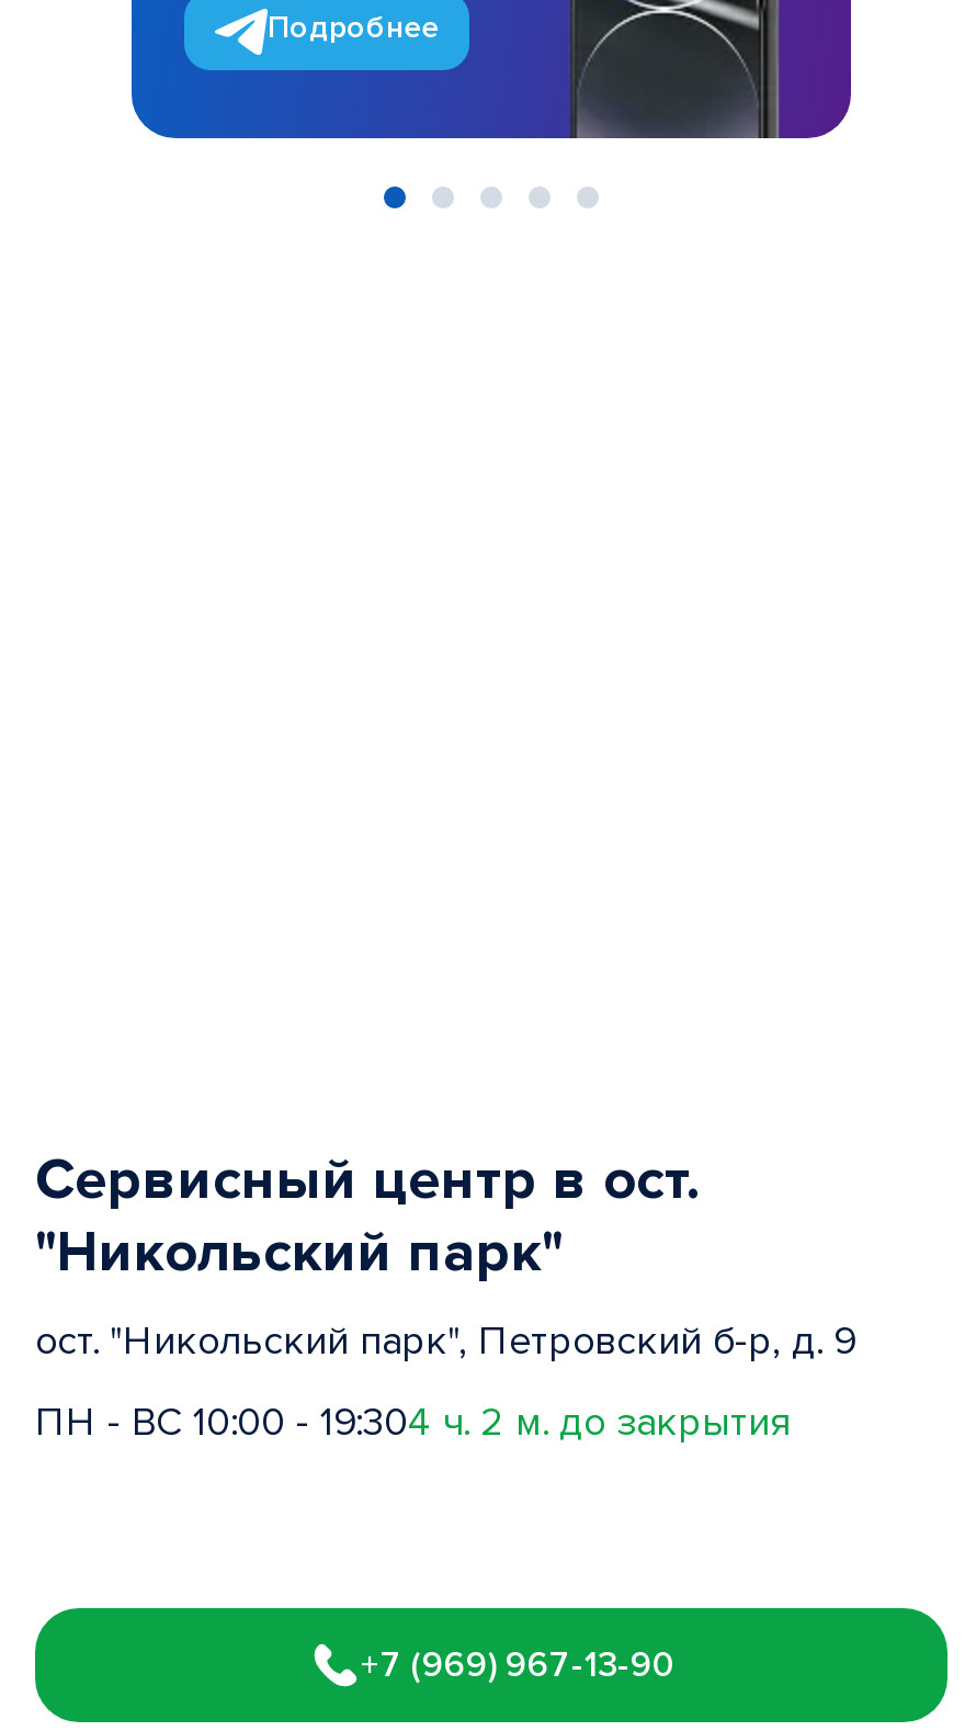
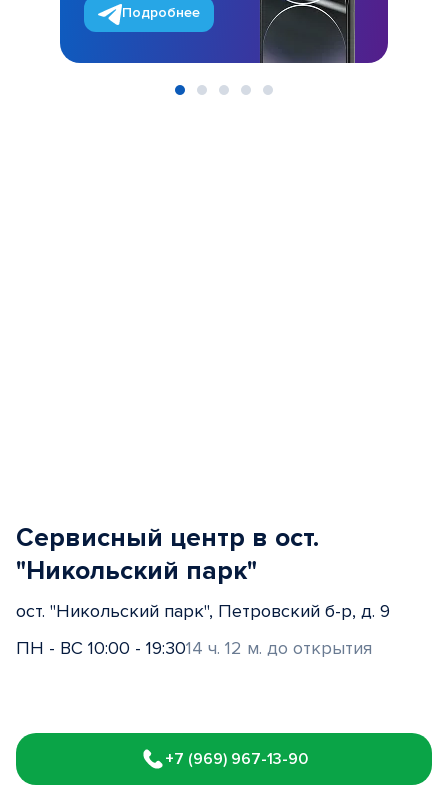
[35,1398,790,1446] ПН - ВС 10:00 - 19:304 ч. 2 м. до закрытия -> [16,637,372,659] ПН - ВС 10:00 - 19:3014 ч. 12 м. до открытия

